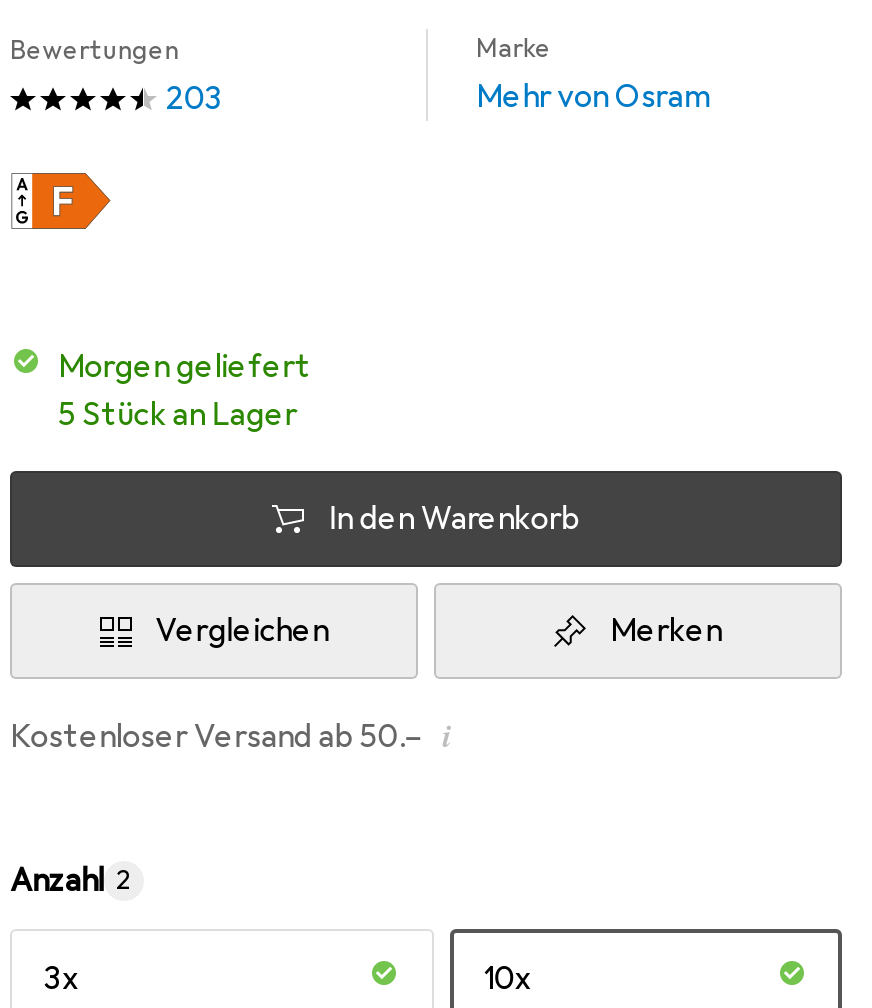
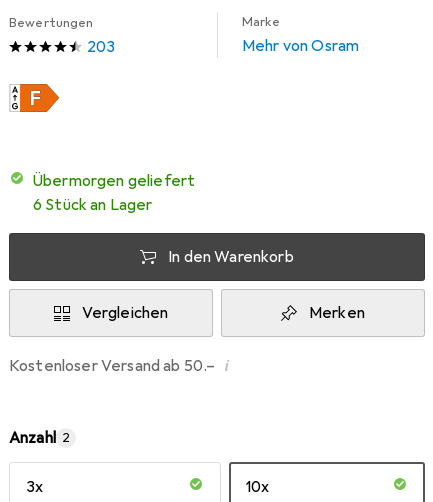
[84,347,311,387] morgen geliefert -> [43,171,195,191] übermorgen geliefert
[58,395,297,435] 5 Stück an Lager -> [33,195,153,215] 6 Stück an Lager

